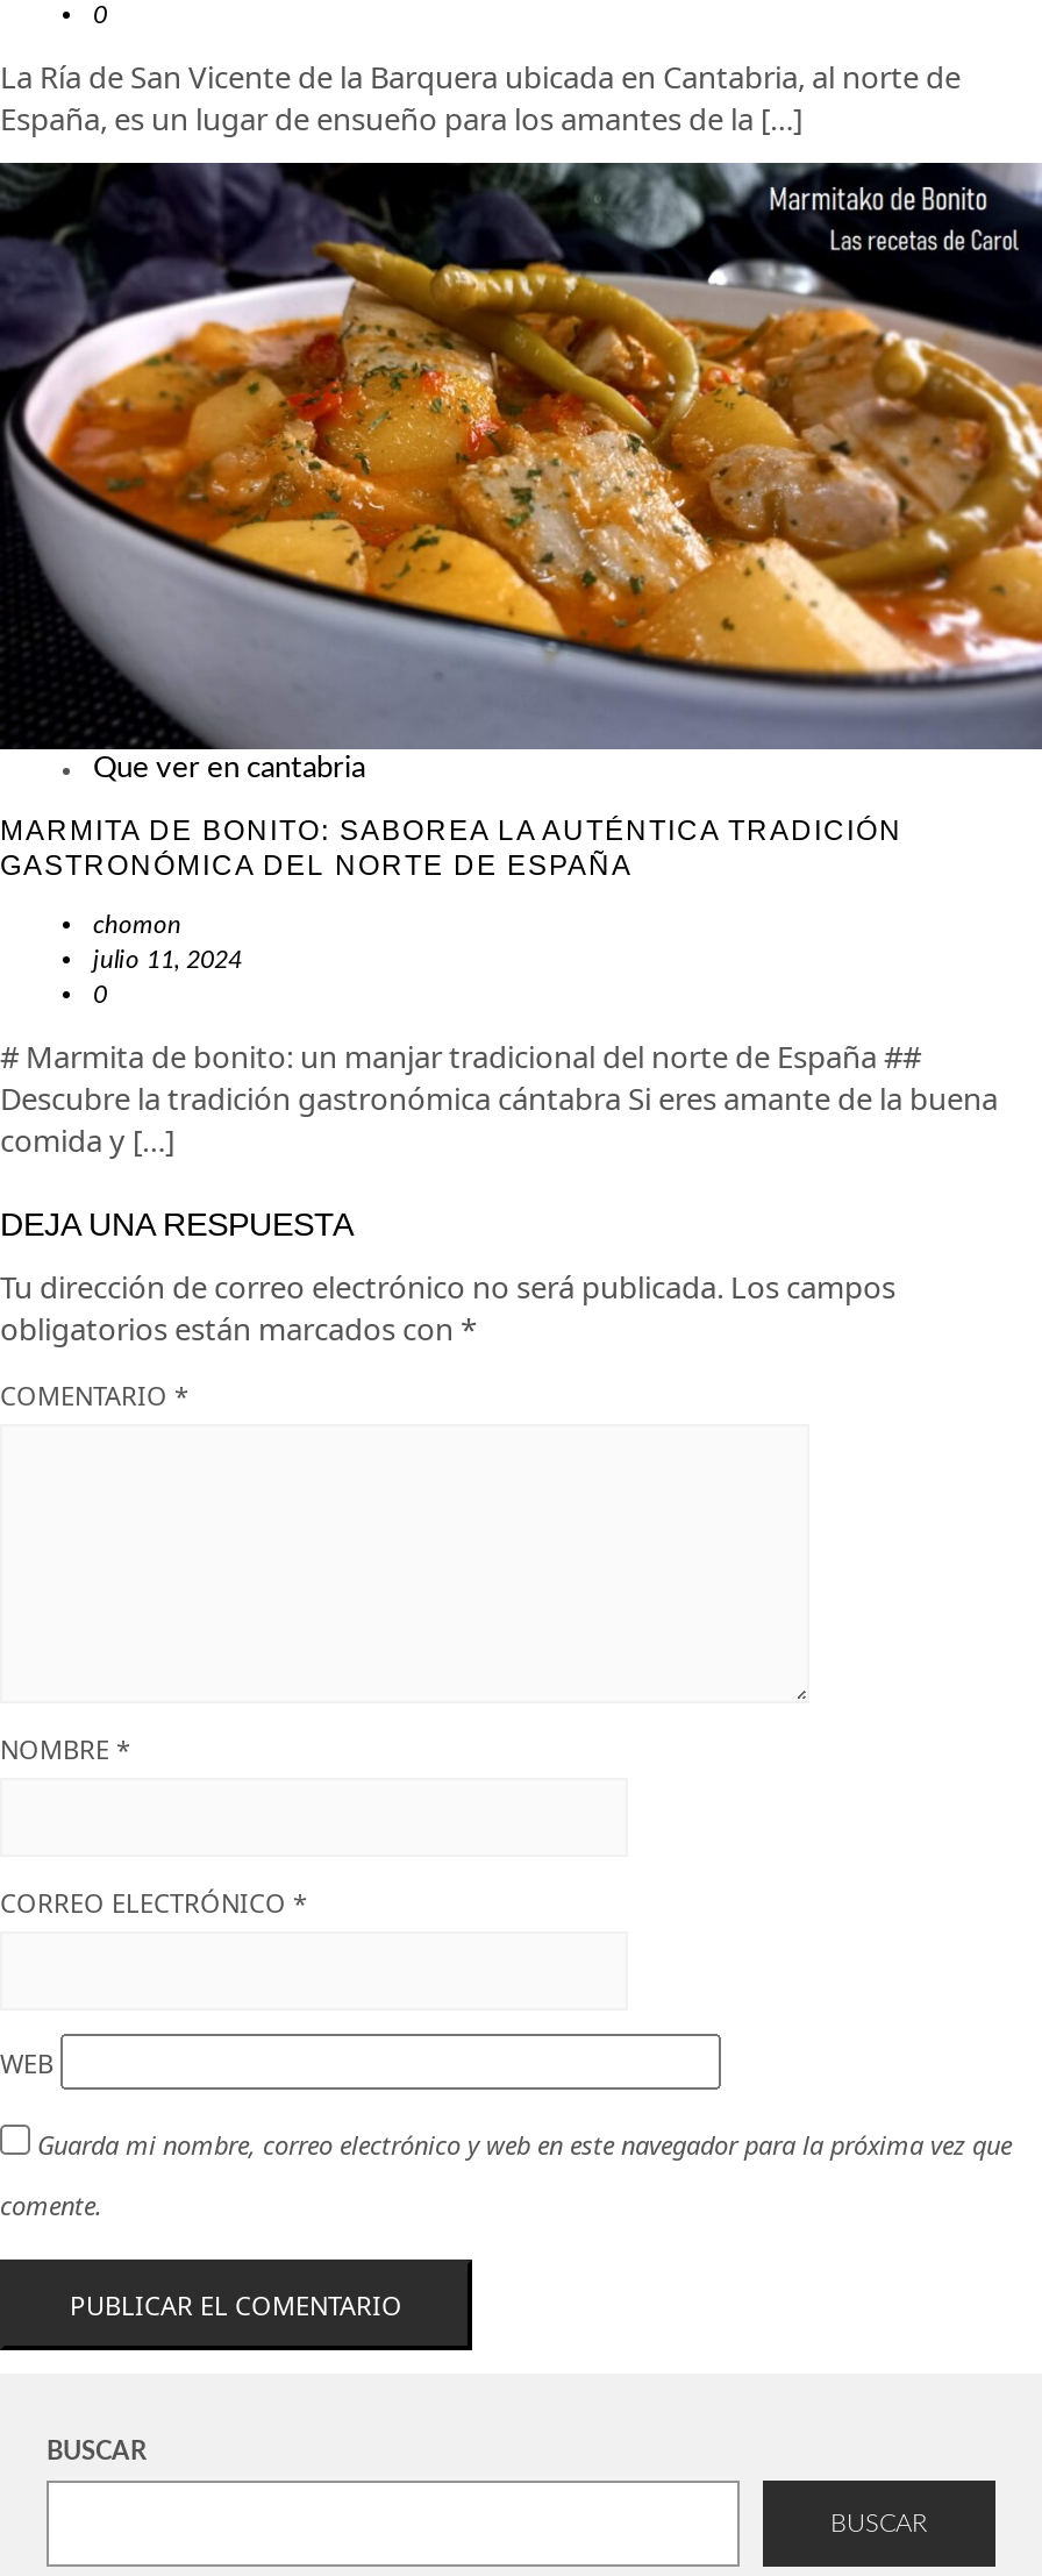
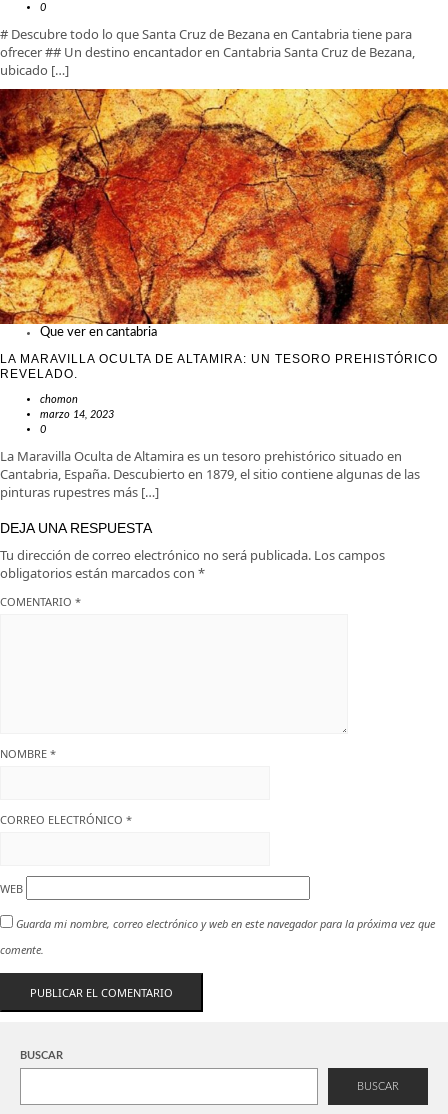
[0,57,961,141] La Ría de San Vicente de la Barquera ubicada en Cantabria, al norte de | España, es un lugar de ensueño para los amantes de la […] -> [0,24,415,78] # Descubre todo lo que Santa Cruz de Bezana en Cantabria tiene para | ofrecer ## Un destino encantador en Cantabria Santa Cruz de Bezana, | ubicado […]
[0,161,1035,883] [image] | MARMITA DE BONITO: SABOREA LA AUTÉNTICA TRADICIÓN | GASTRONÓMICA DEL NORTE DE ESPAÑA -> [0,71,445,381] [image] | LA MARAVILLA OCULTA DE ALTAMIRA: UN TESORO PREHISTÓRICO | REVELADO.
[93,948,242,974] julio 11, 2024 -> [40,409,114,420] marzo 14, 2023
[0,1037,998,1162] # Marmita de bonito: un manjar tradicional del norte de España ## | Descubre la tradición gastronómica cántabra Si eres amante de la buena | comida y […] -> [0,447,420,501] La Maravilla Oculta de Altamira es un tesoro prehistórico situado en | Cantabria, España. Descubierto en 1879, el sitio contiene algunas de las | pinturas rupestres más […]

